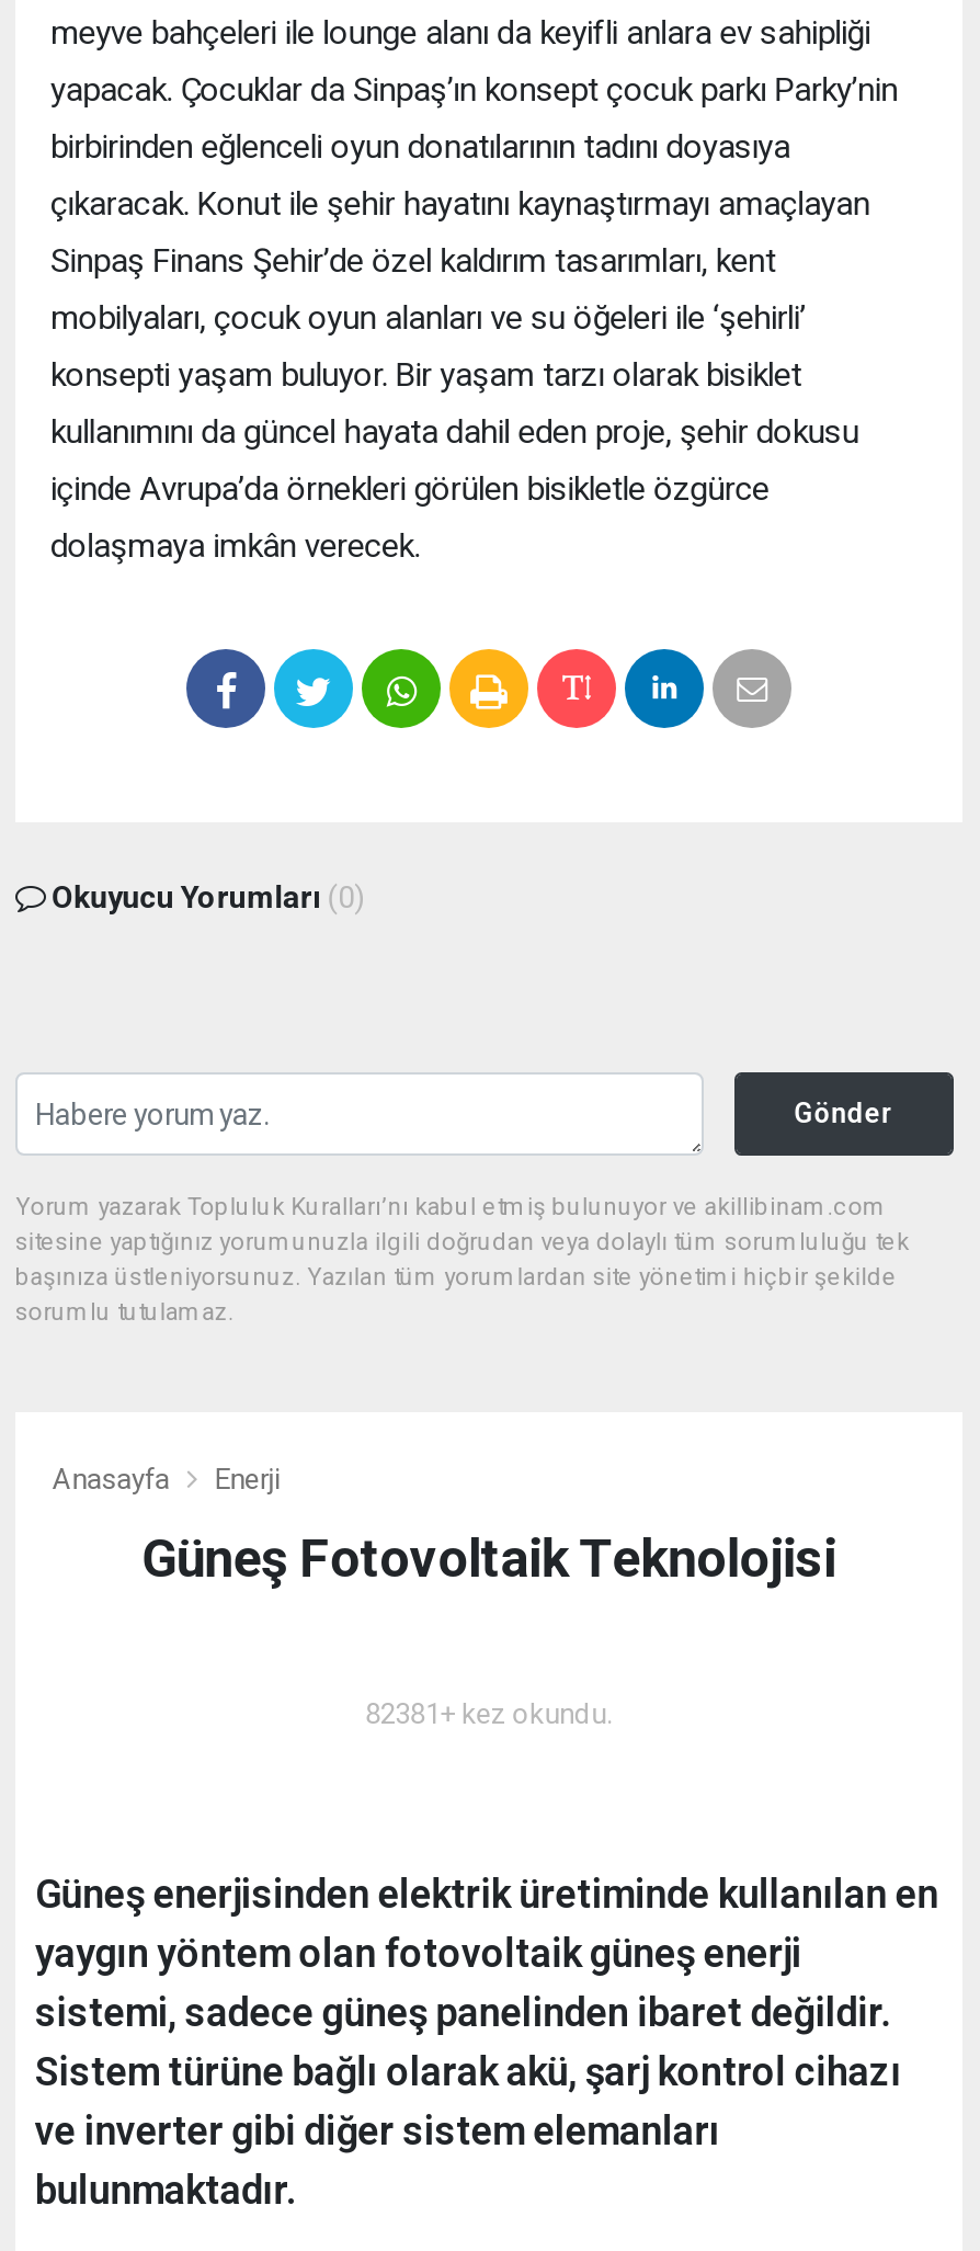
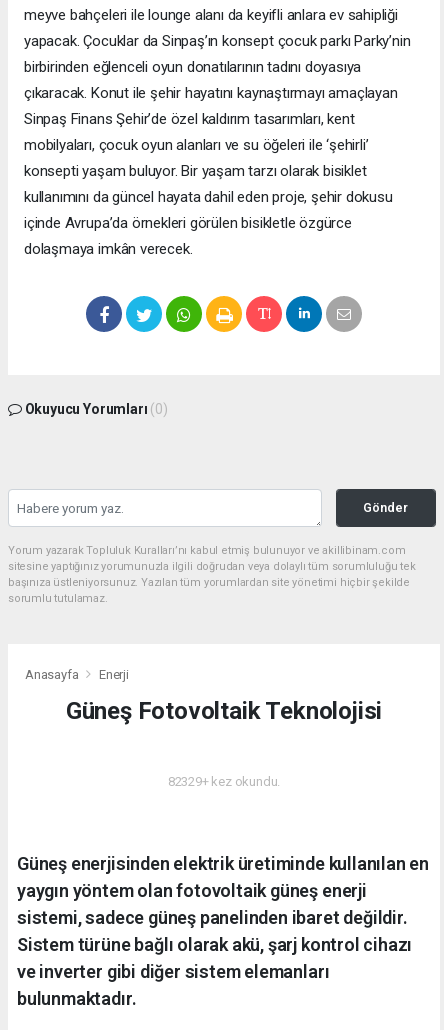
[365,1698,612,1731] 82381+ kez okundu. -> [168,774,280,789] 82329+ kez okundu.

